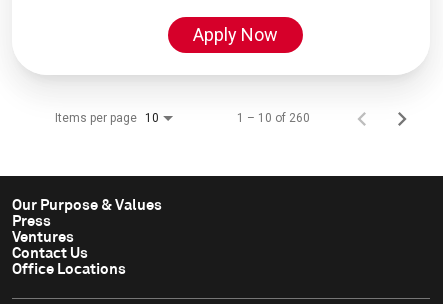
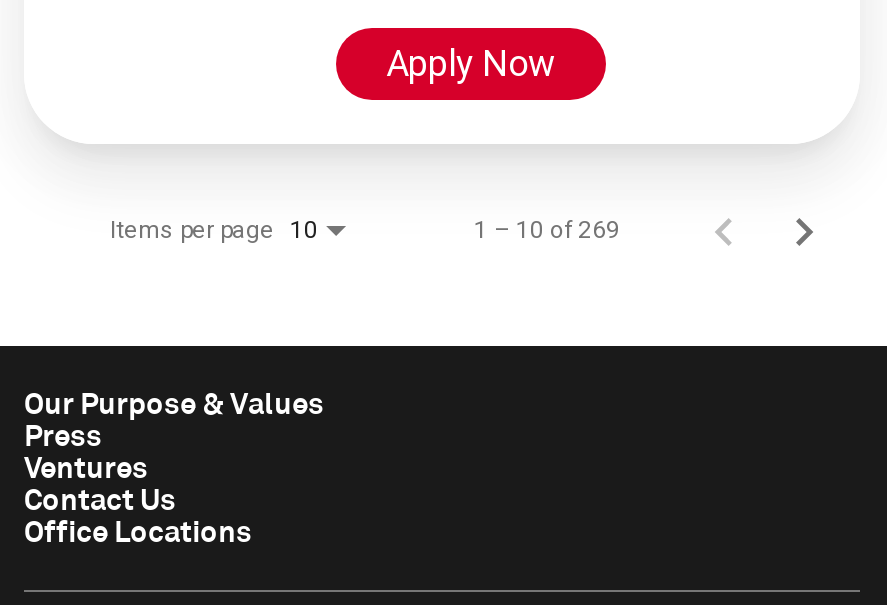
[237,111,310,125] 1 – 10 of 260 -> [474,215,620,243] 1 – 10 of 269

